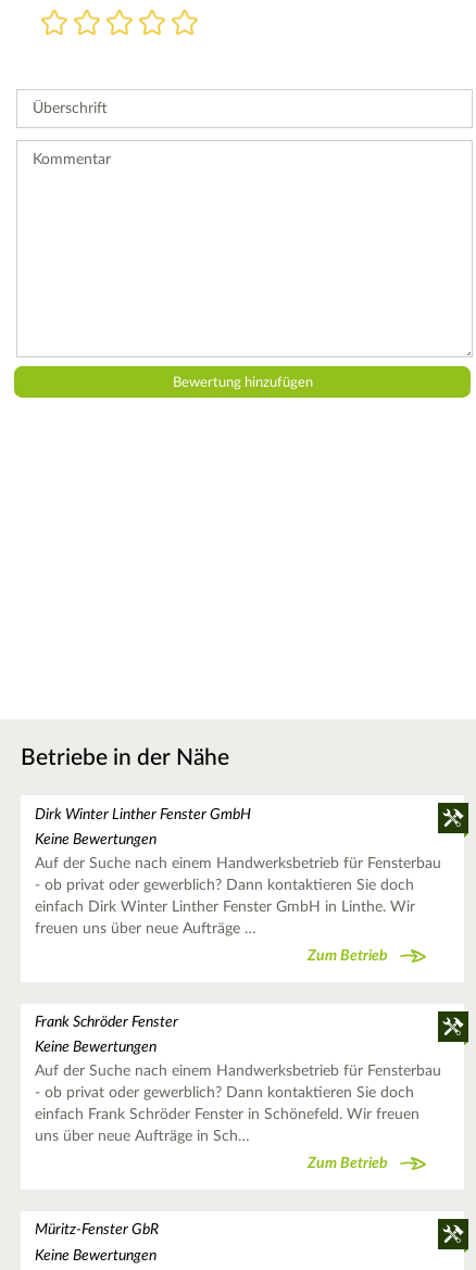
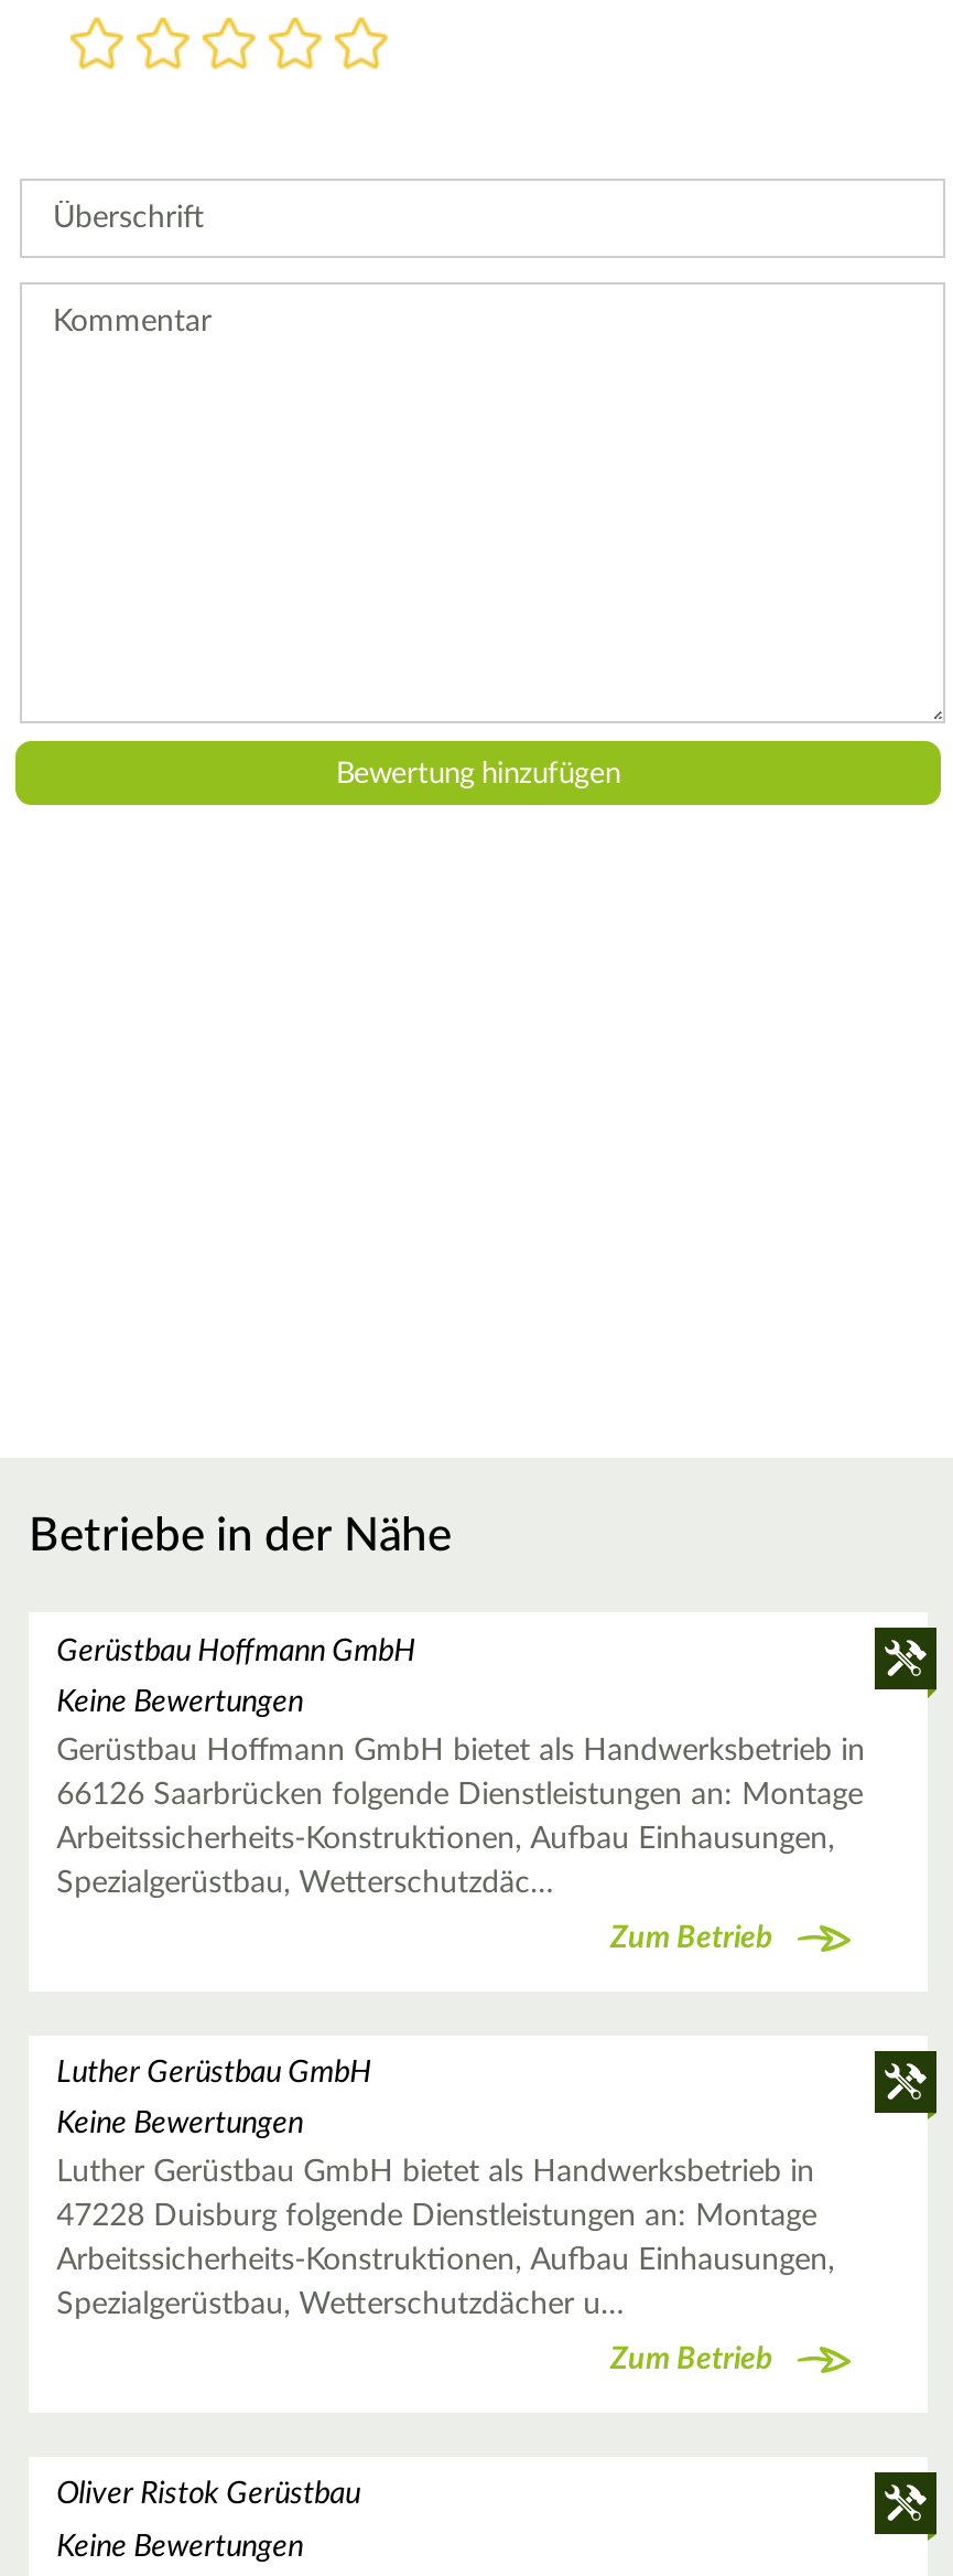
[34,807,251,822] Dirk Winter Linther Fenster GmbH -> [56,1636,416,1667] Gerüstbau Hoffmann GmbH
[34,856,441,937] Auf der Suche nach einem Handwerksbetrieb für Fensterbau | - ob privat oder gewerblich? Dann kontaktieren Sie doch | einfach Dirk Winter Linther Fenster GmbH in Linthe. Wir | freuen uns über neue Aufträge … -> [56,1736,865,1899] Gerüstbau Hoffmann GmbH bietet als Handwerksbetrieb in | 66126 Saarbrücken folgende Dienstleistungen an: Montage | Arbeitssicherheits-Konstruktionen, Aufbau Einhausungen, | Spezialgerüstbau, Wetterschutzdäc…
[34,1015,178,1030] Frank Schröder Fenster -> [56,2058,372,2089] Luther Gerüstbau GmbH
[34,1064,441,1144] Auf der Suche nach einem Handwerksbetrieb für Fensterbau | - ob privat oder gewerblich? Dann kontaktieren Sie doch | einfach Frank Schröder Fenster in Schönefeld. Wir freuen | uns über neue Aufträge in Sch… -> [56,2158,834,2321] Luther Gerüstbau GmbH bietet als Handwerksbetrieb in | 47228 Duisburg folgende Dienstleistungen an: Montage | Arbeitssicherheits-Konstruktionen, Aufbau Einhausungen, | Spezialgerüstbau, Wetterschutzdächer u…
[34,1223,158,1238] Müritz-Fenster GbR -> [56,2480,360,2511] Oliver Ristok Gerüstbau

